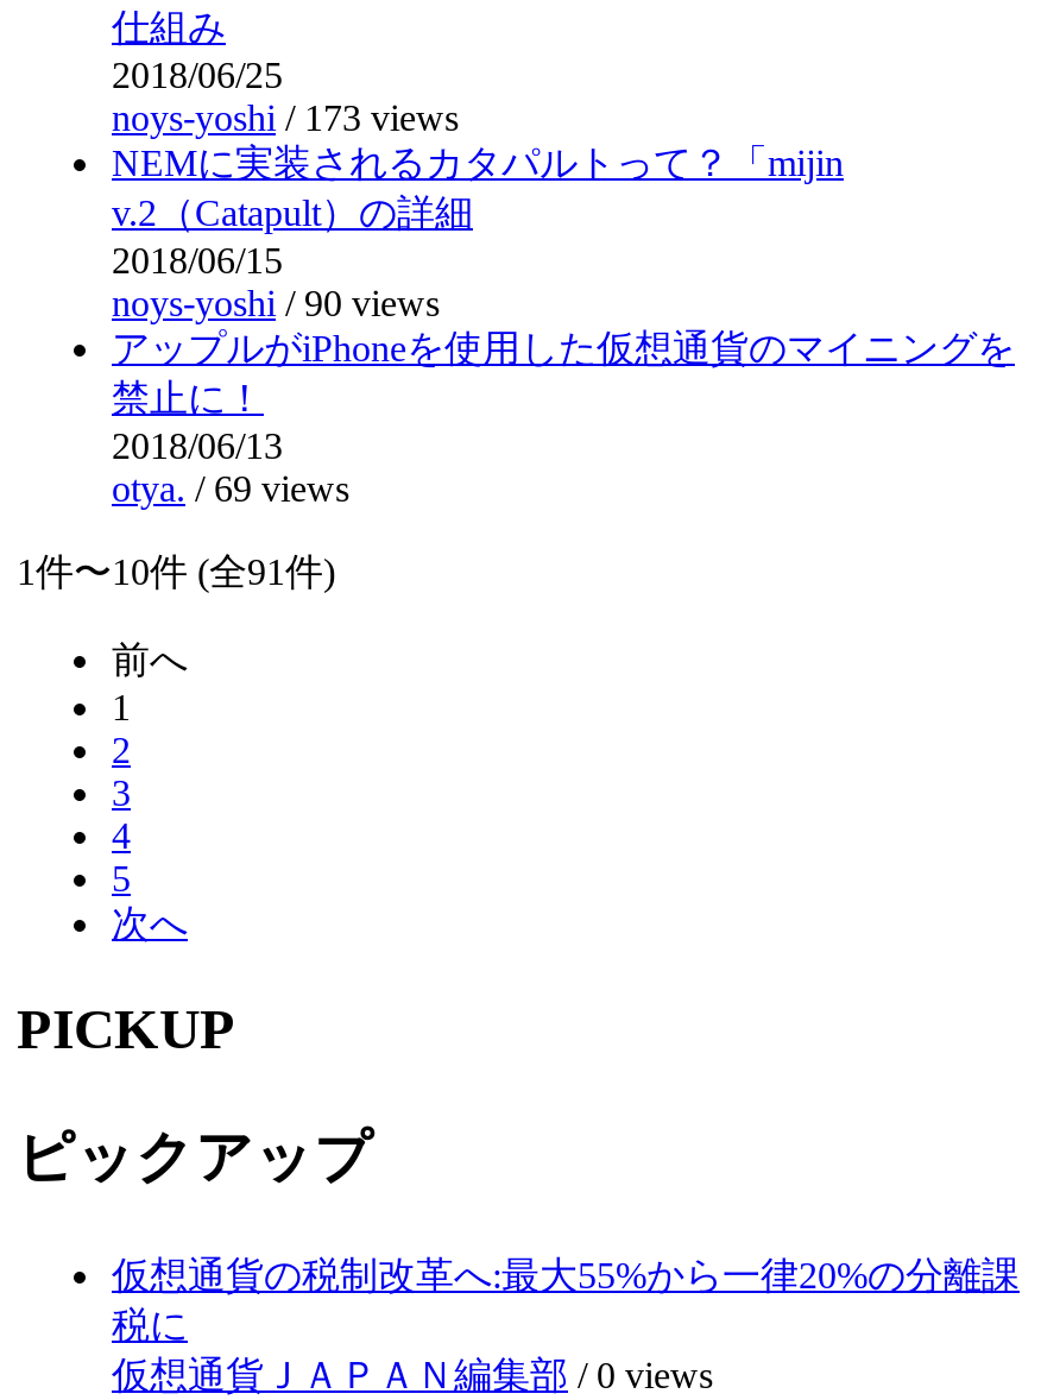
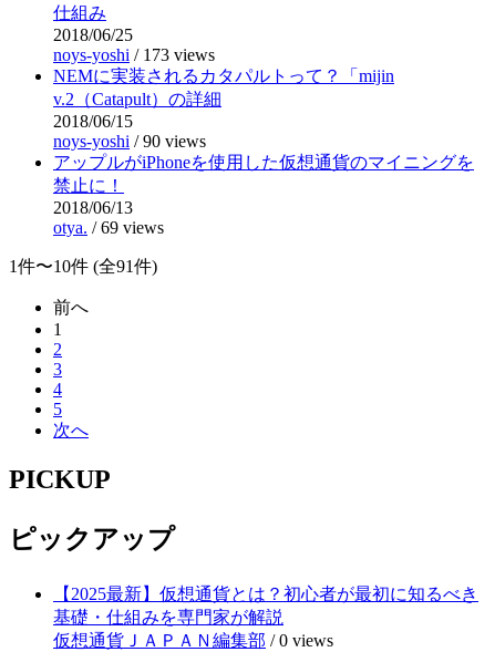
[112,1254,1020,1345] 仮想通貨の税制改革へ:最大55%から一律20%の分離課 | 税に -> [53,584,478,626] 【2025最新】仮想通貨とは？初心者が最初に知るべき | 基礎・仕組みを専門家が解説

